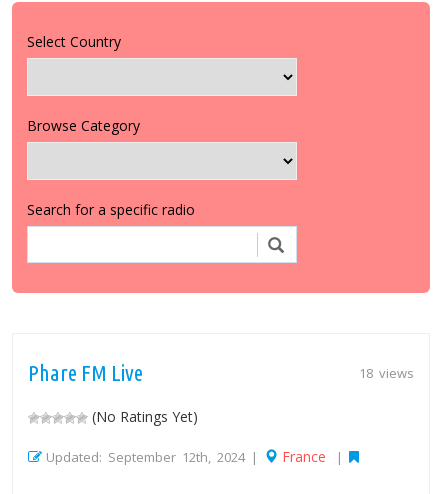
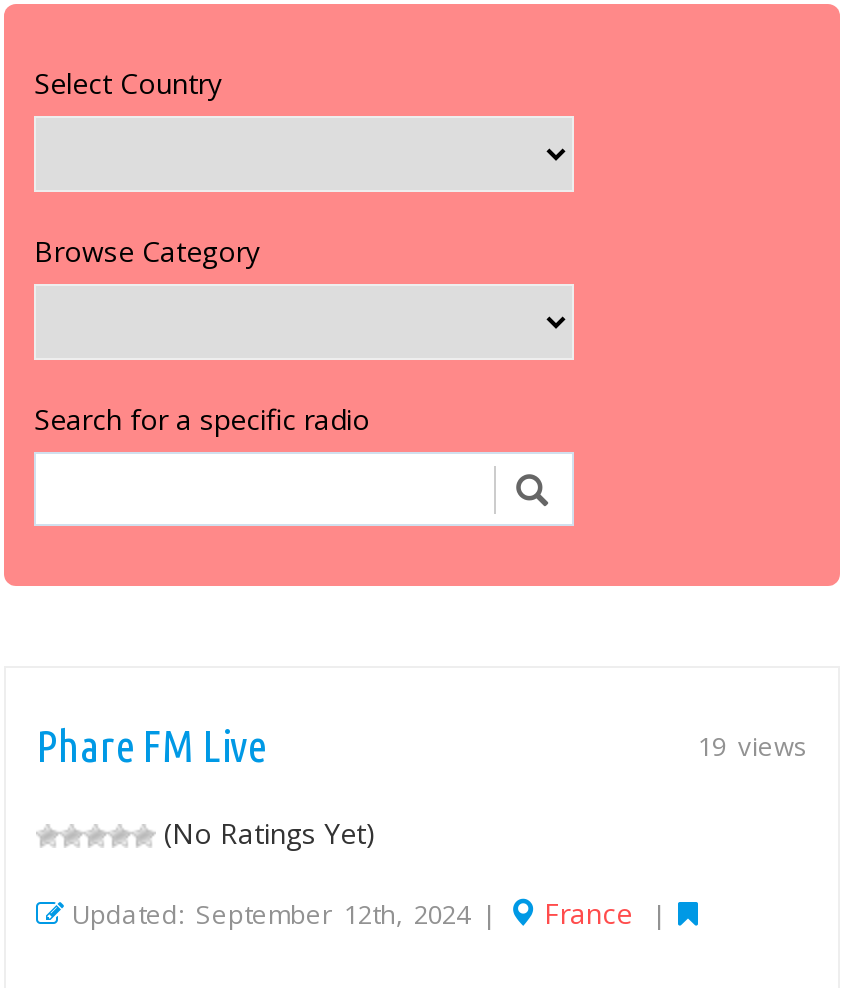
[359,363,414,381] 18 views -> [698,727,808,763] 19 views

